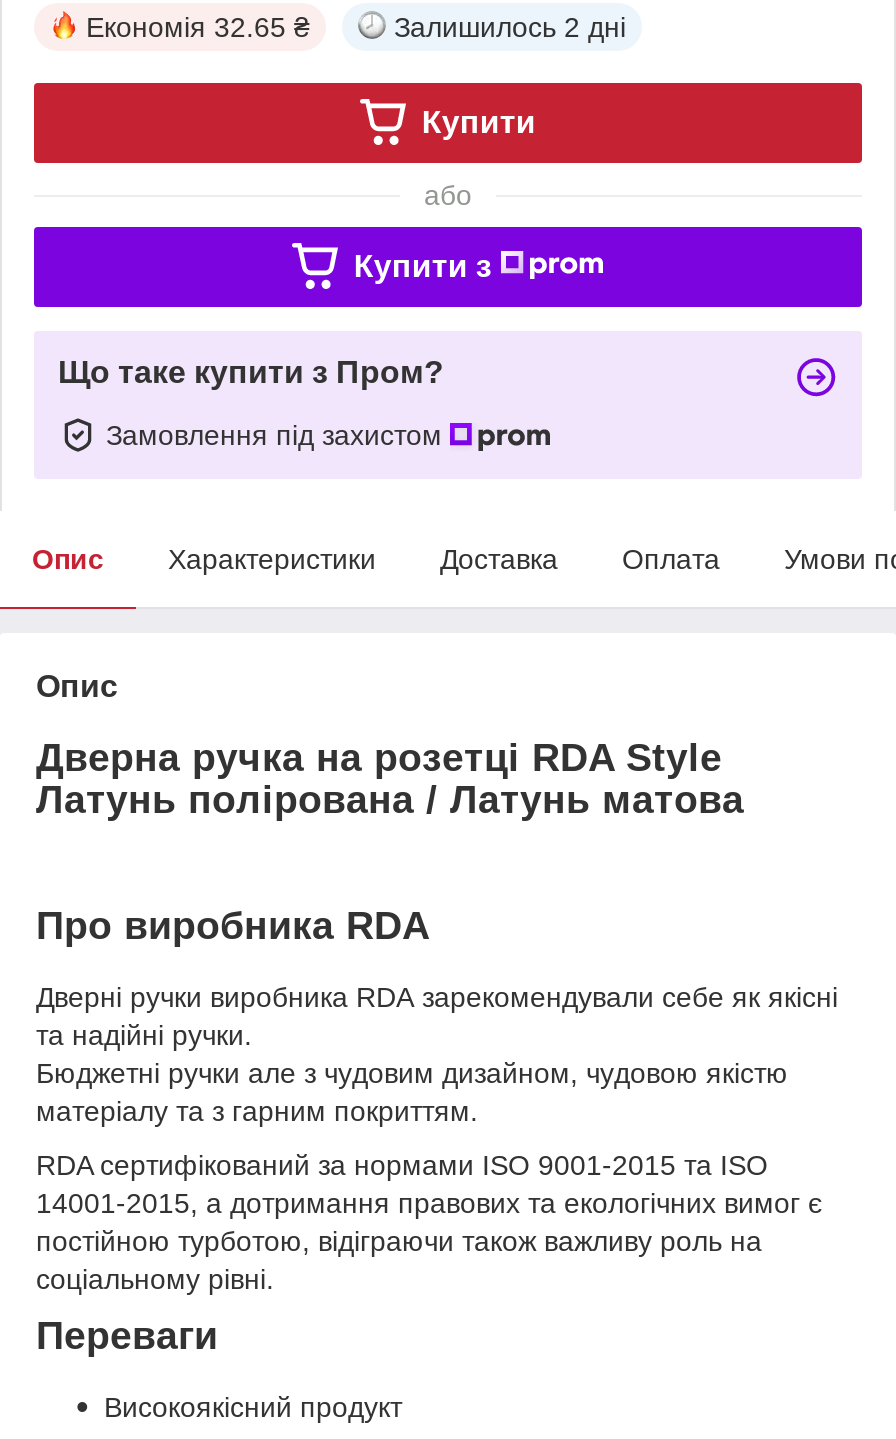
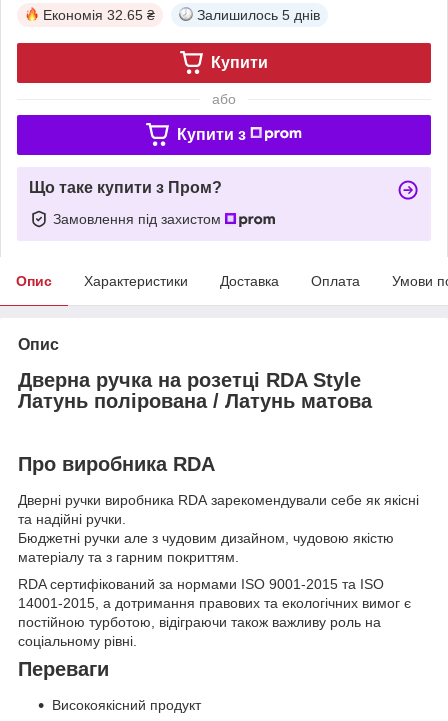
[394,11,626,43] Залишилось 2 дні -> [197,7,320,23] Залишилось 5 днів

